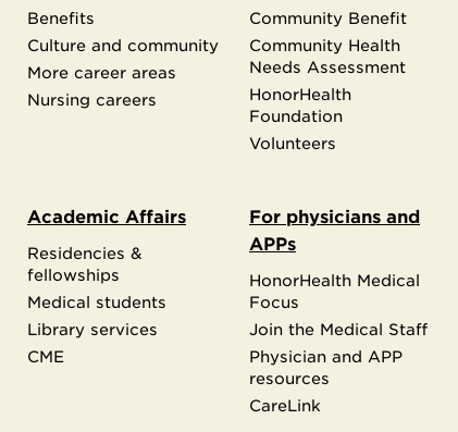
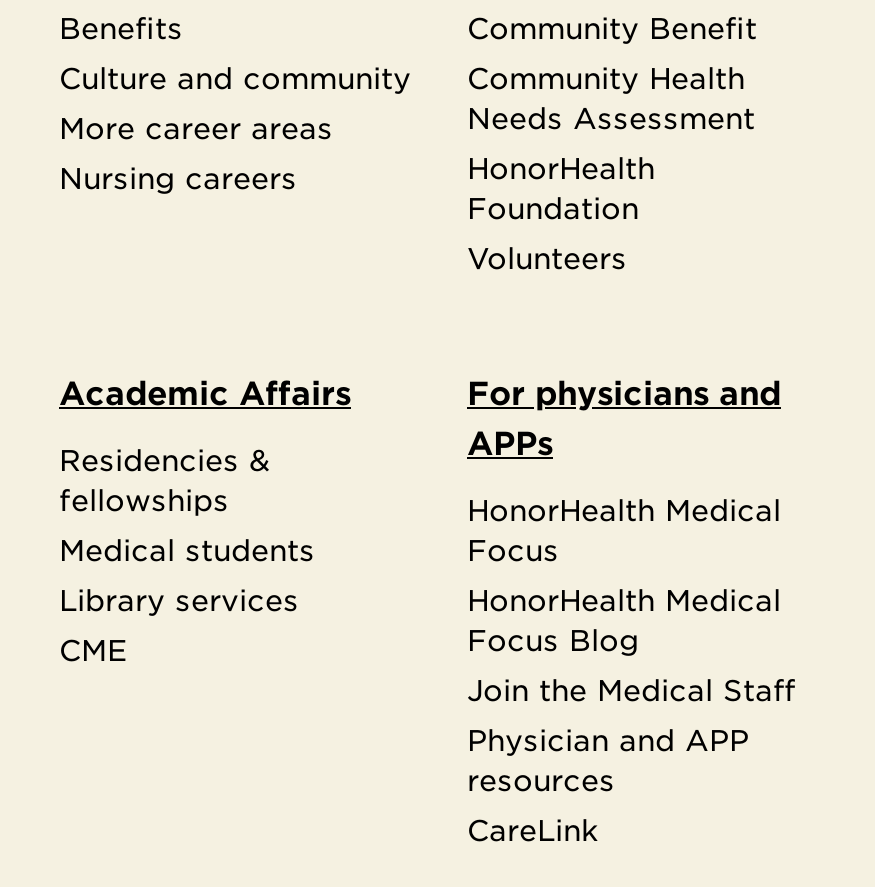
none -> [467,582,781,656] HonorHealth Medical | Focus Blog

